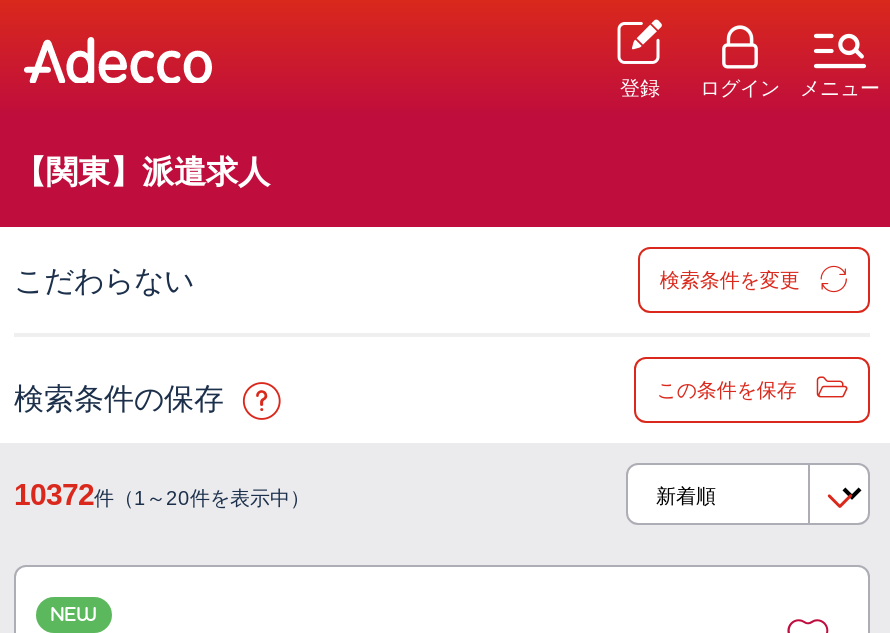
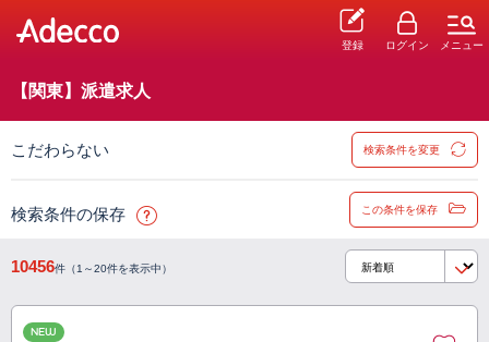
[14,477,310,511] 10372件（1～20件を表示中） -> [11,257,172,275] 10456件（1～20件を表示中）

